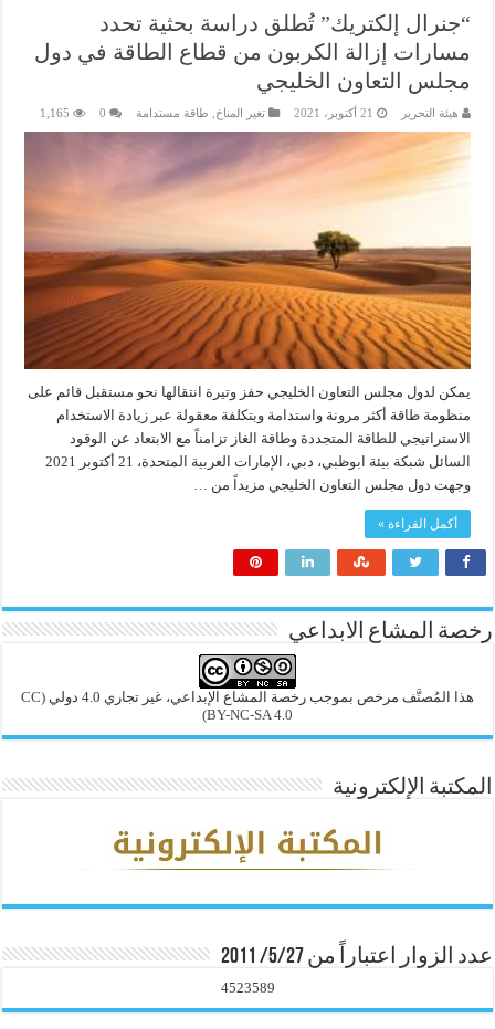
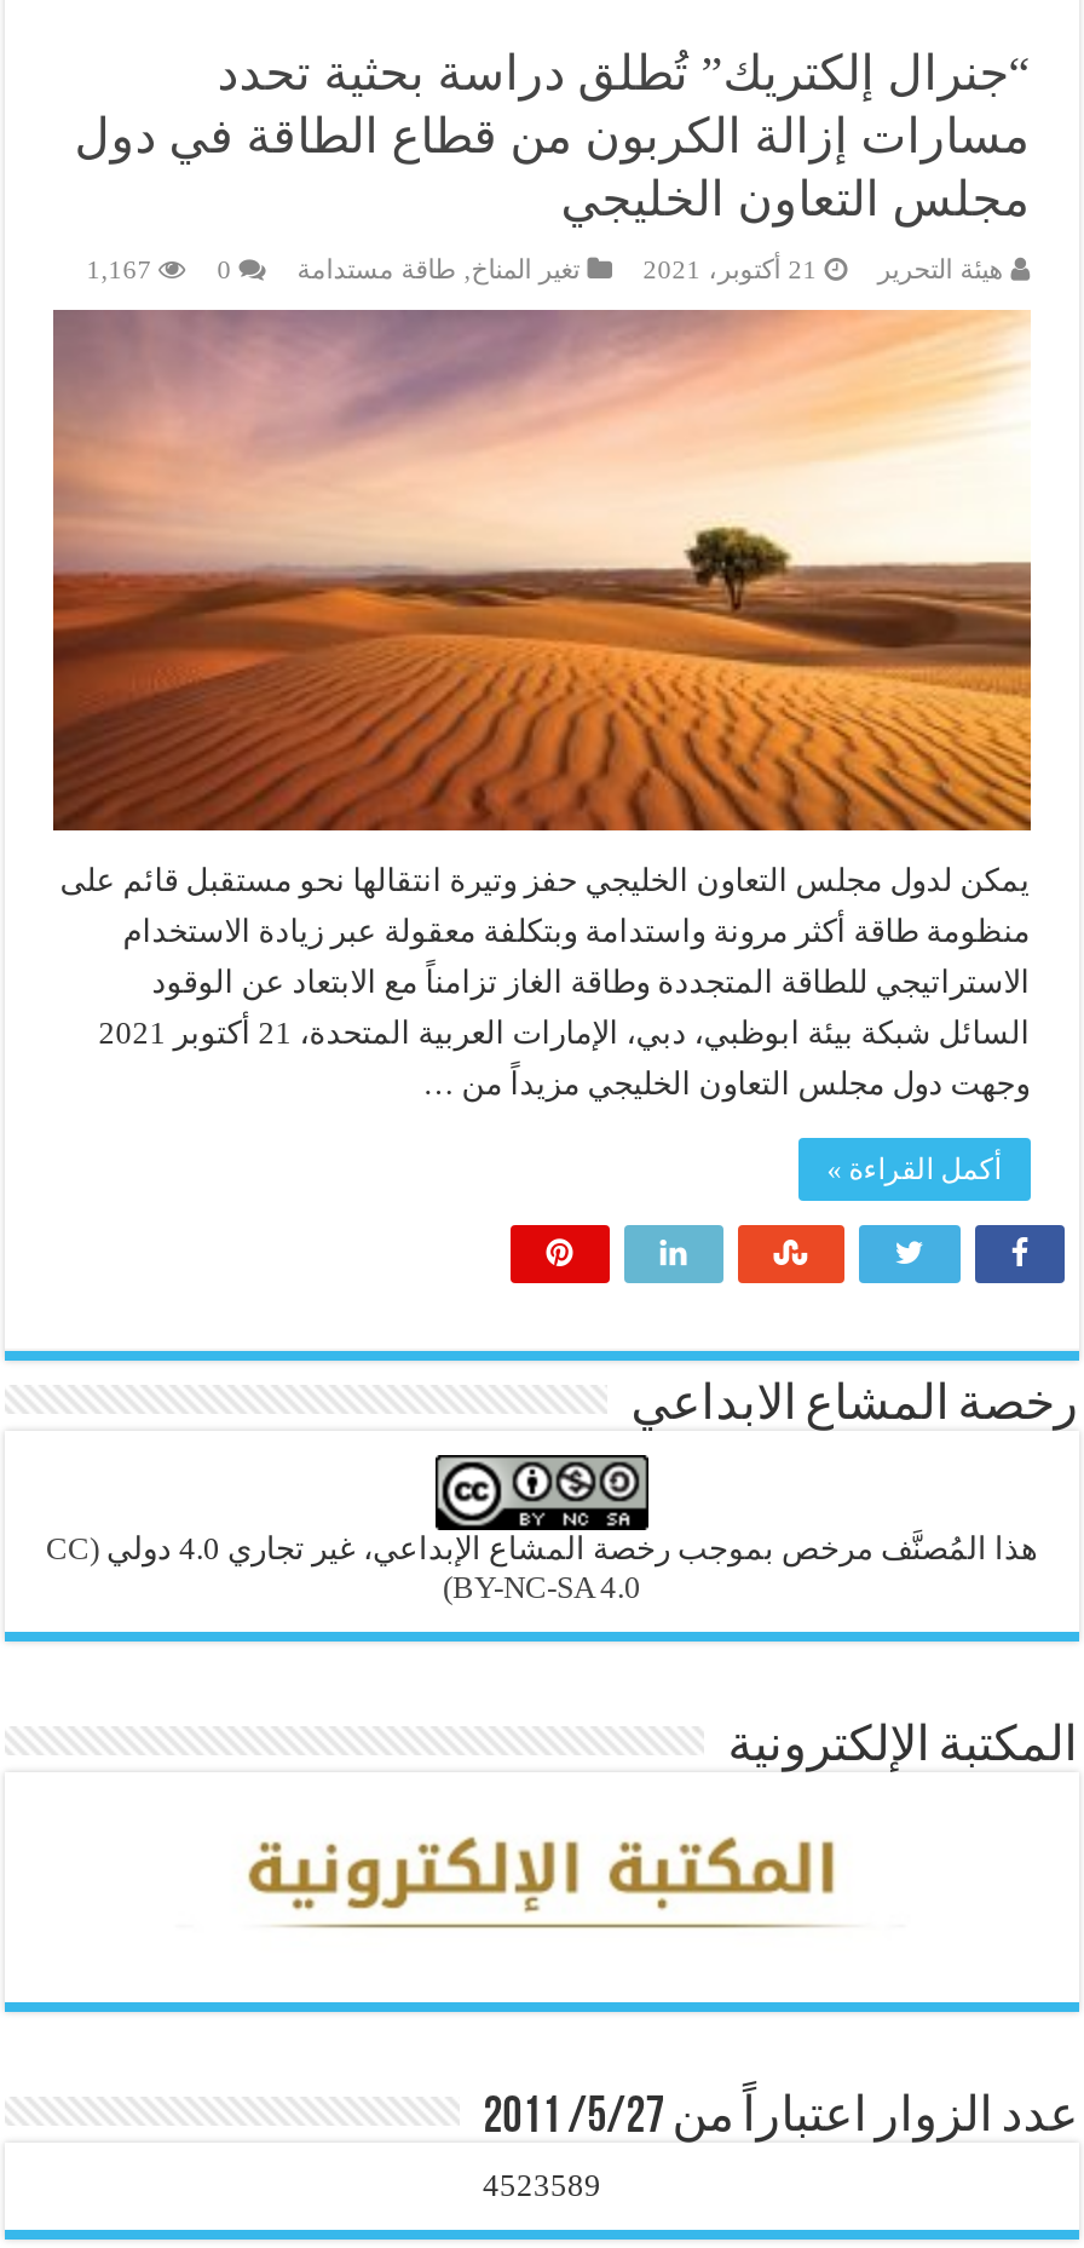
[41,106,70,120] 1,165 -> [89,255,154,284] 1,167

